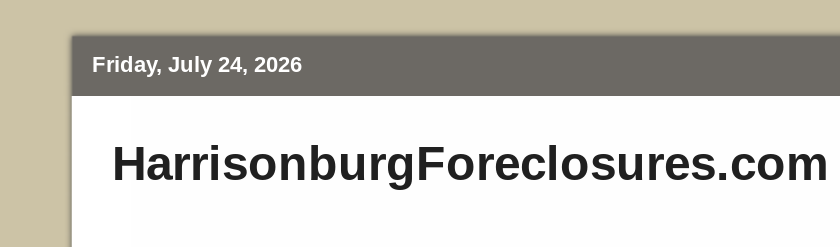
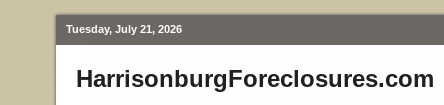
[92,52,302,76] Friday, July 24, 2026 -> [66,23,182,35] Tuesday, July 21, 2026

